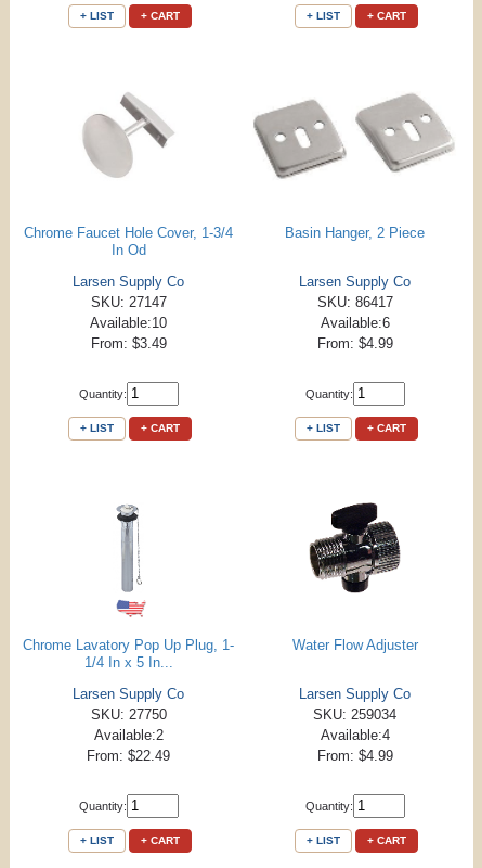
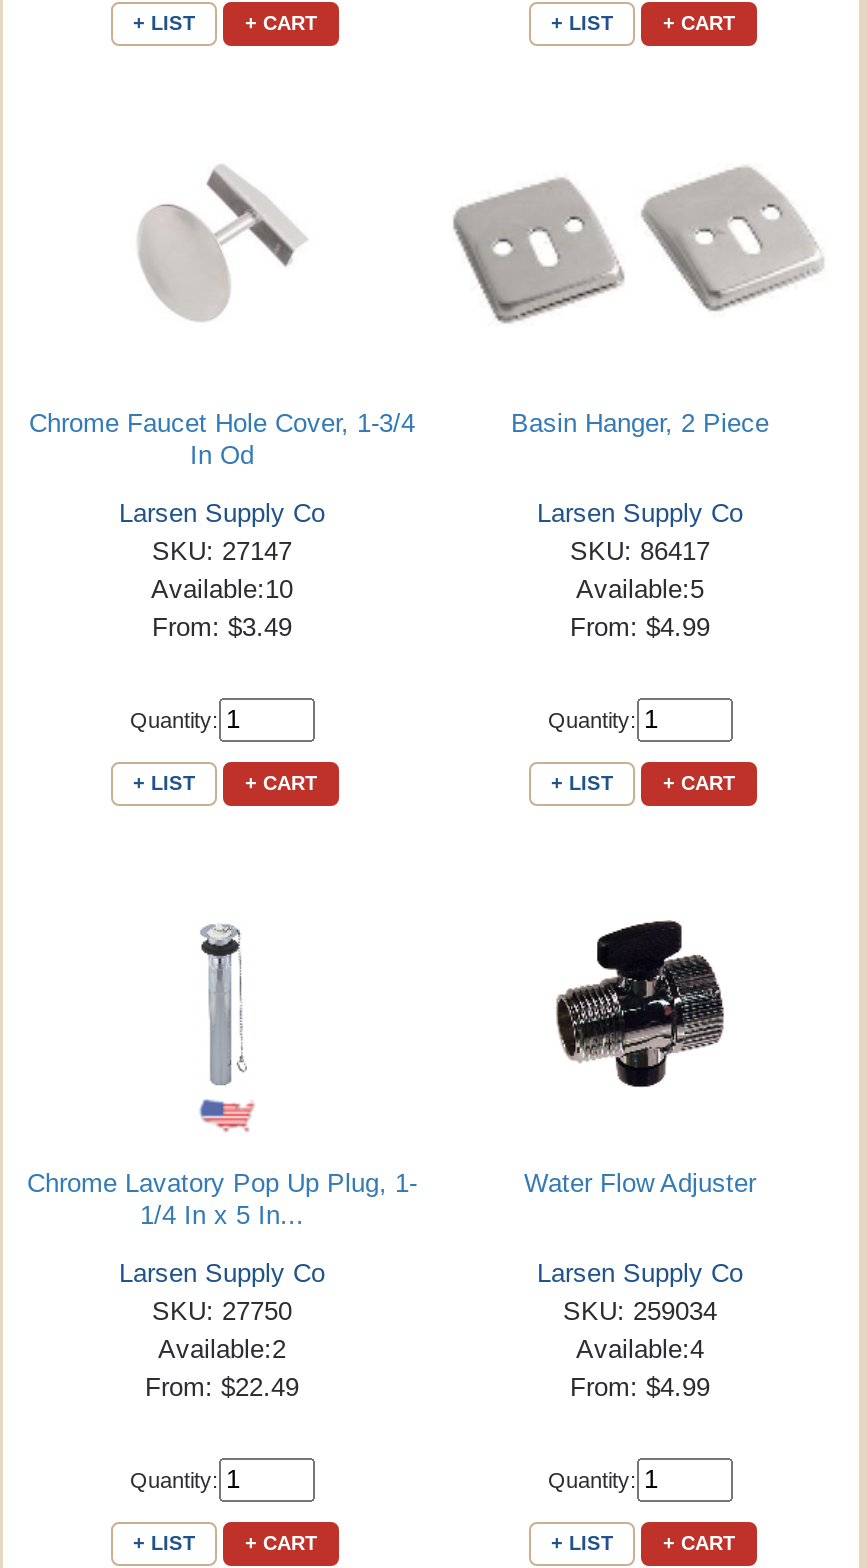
[320,314,389,331] Available:6 -> [576,573,704,603] Available:5

